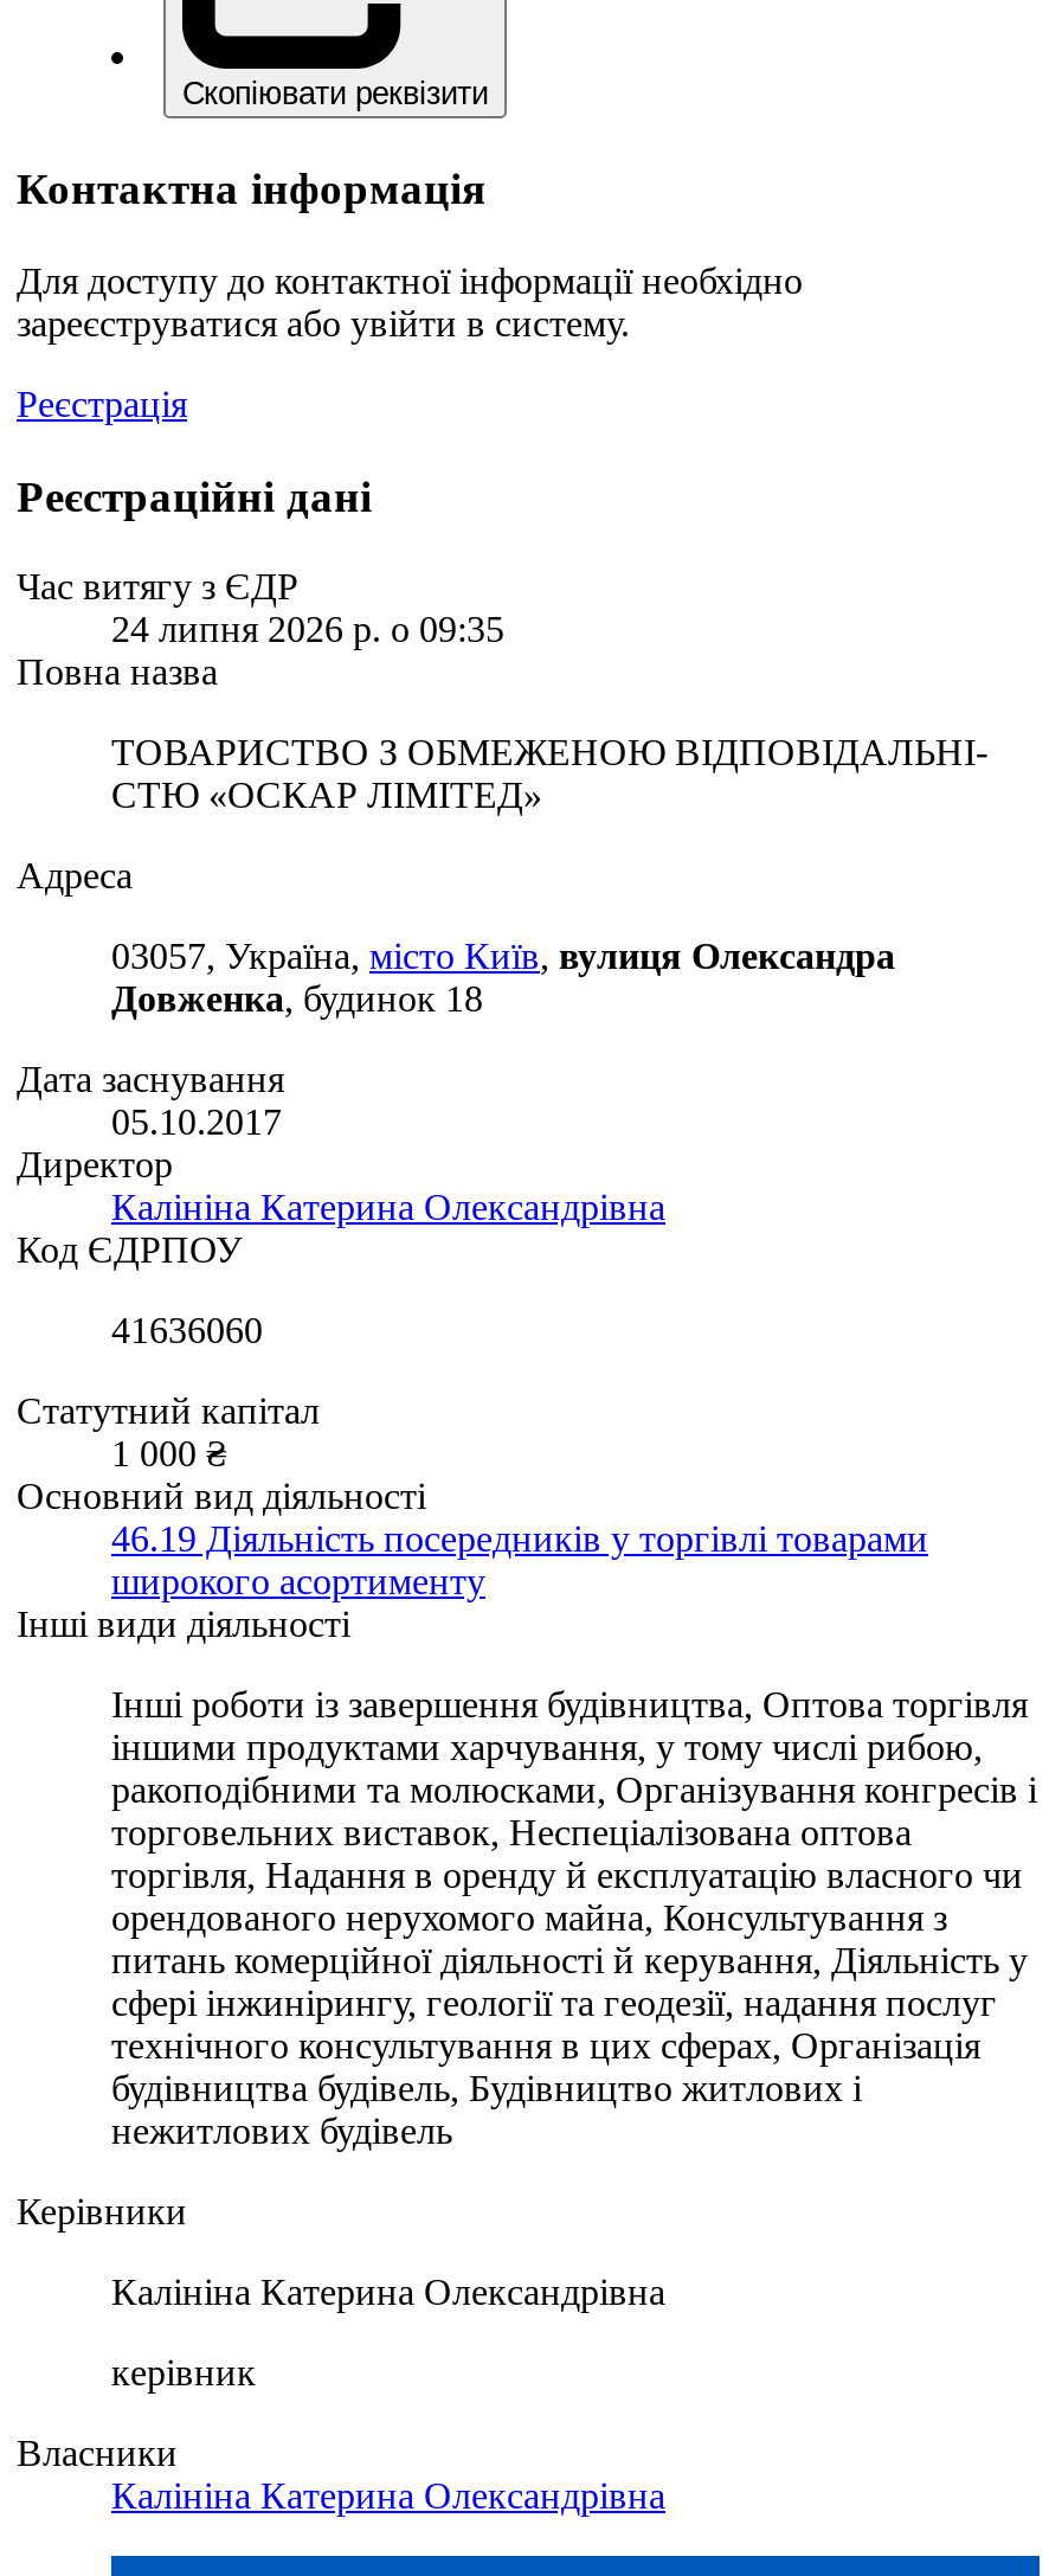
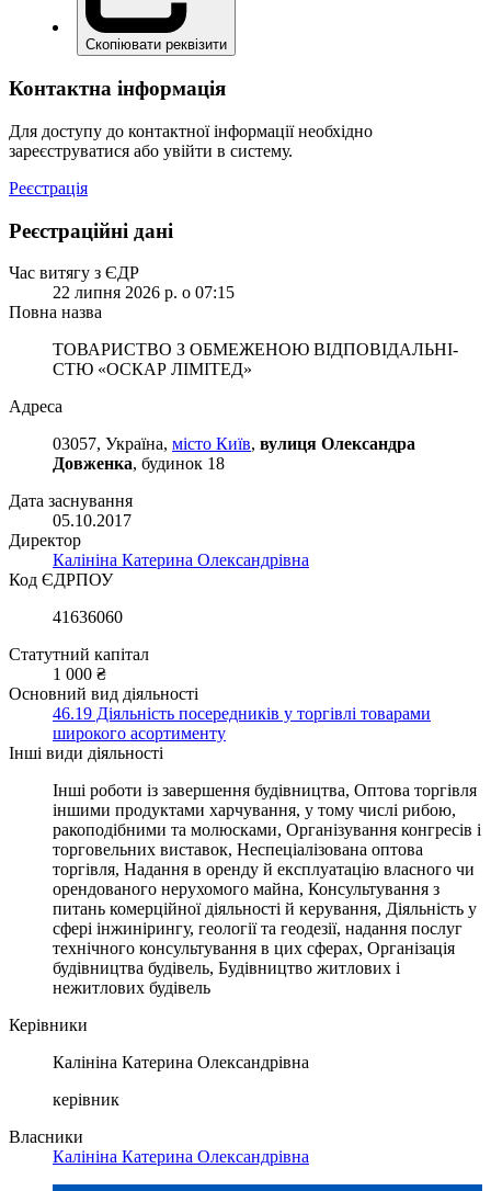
[111,609,504,650] 24 липня 2026 р. о 09:35 -> [53,283,235,302] 22 липня 2026 р. о 07:15

